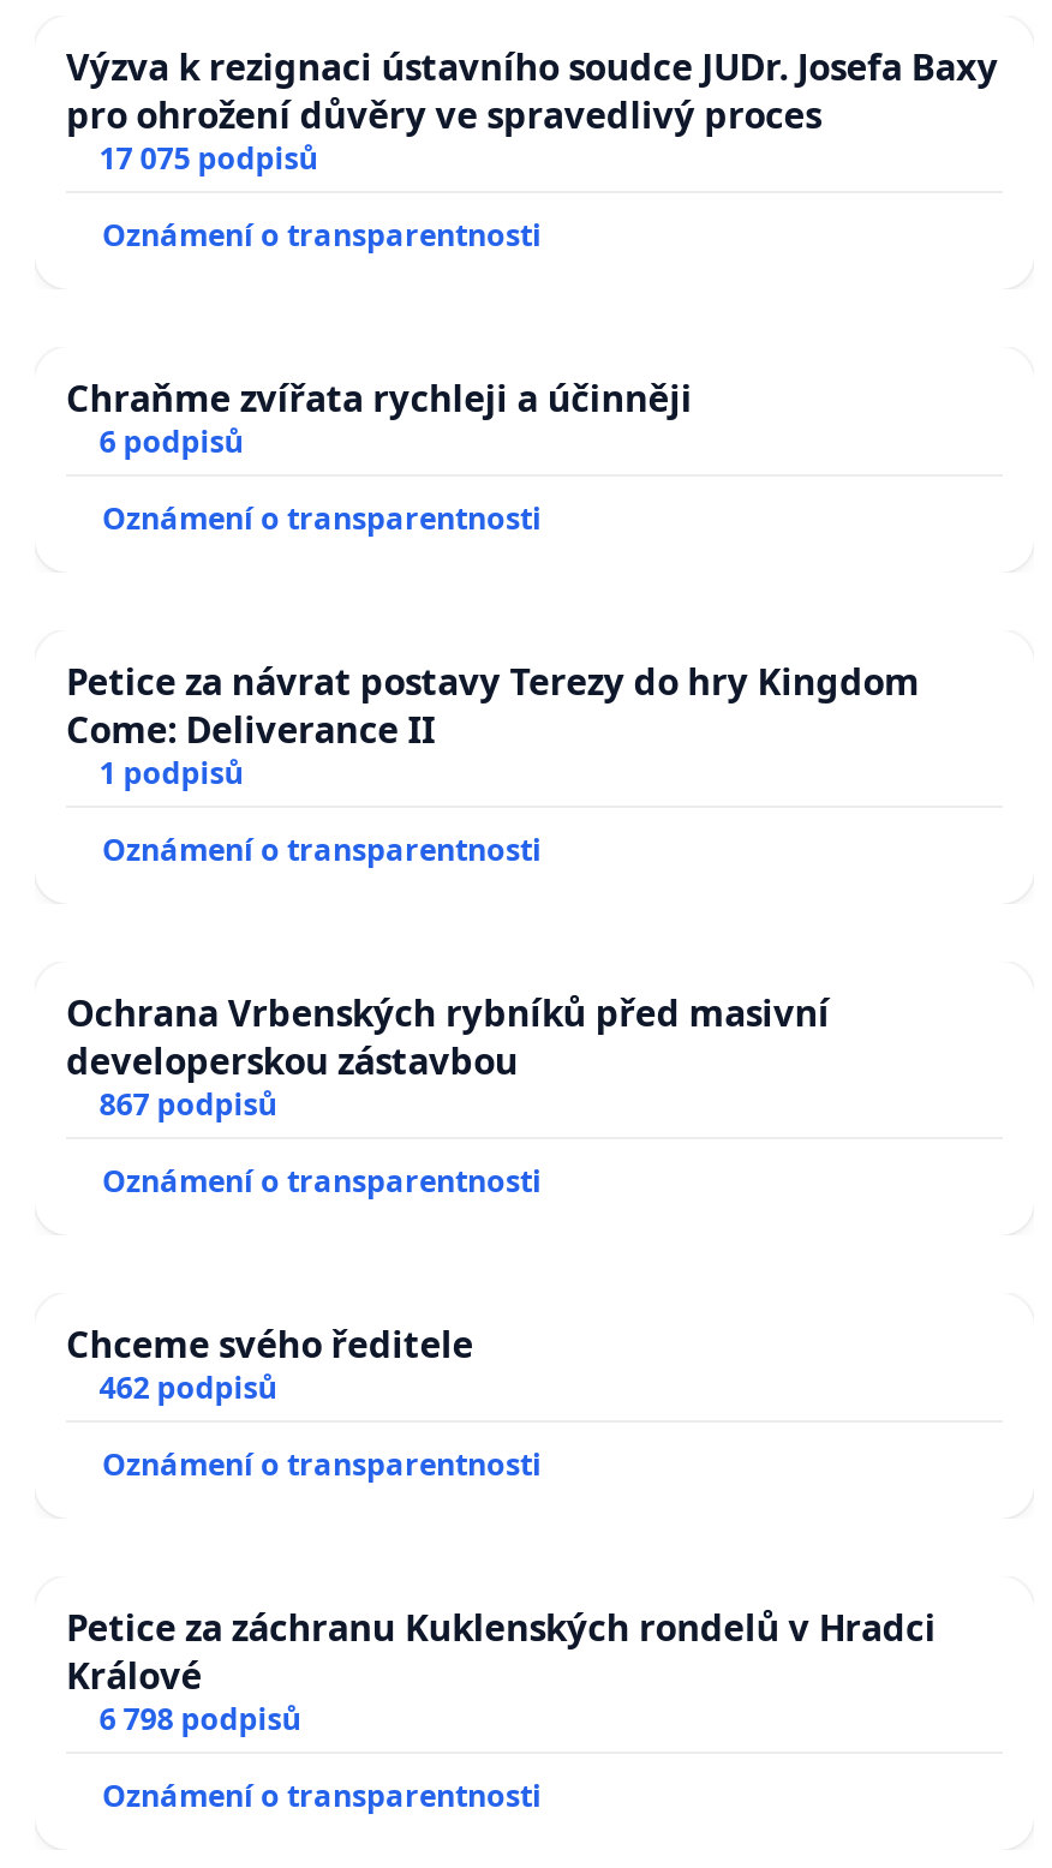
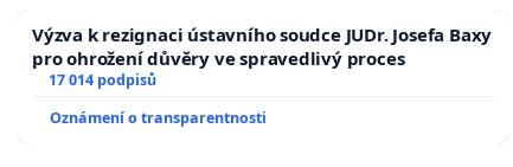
[66,139,936,1740] 17 075 podpisů | Oznámení o transparentnosti | Chraňme zvířata rychleji a účinněji | 6 podpisů | Oznámení o transparentnosti | Petice za návrat postavy Terezy do hry Kingdom | Come: Deliverance II | 1 podpisů | Oznámení o transparentnosti | Ochrana Vrbenských rybníků před masivní | developerskou zástavbou | 867 podpisů | Oznámení o transparentnosti | Chceme svého ředitele | 462 podpisů | Oznámení o transparentnosti | Petice za záchranu Kuklenských rondelů v Hradci | Králové | 6 798 podpisů -> [48,70,156,90] 17 014 podpisů

